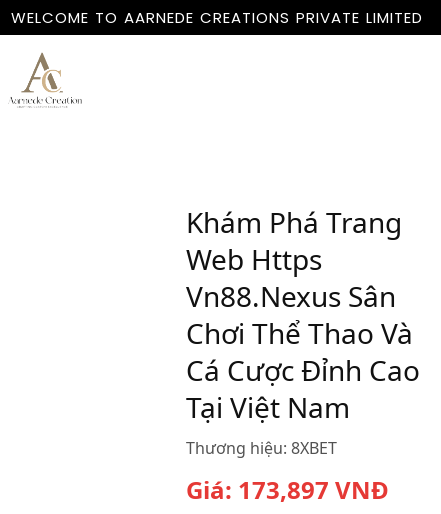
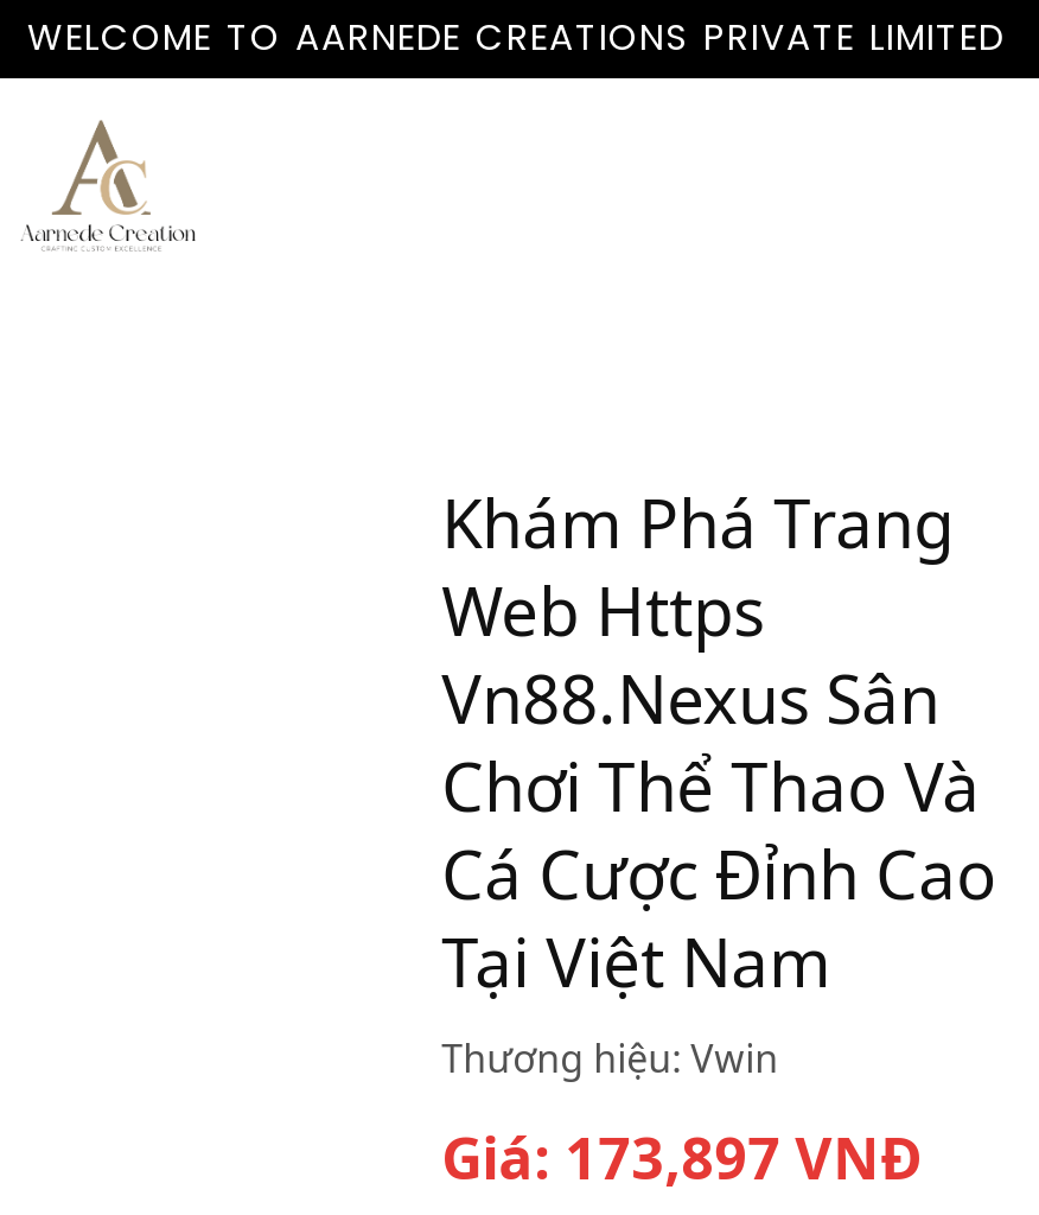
[186,437,337,459] Thương hiệu: 8XBET -> [442,1032,779,1084] Thương hiệu: Vwin

